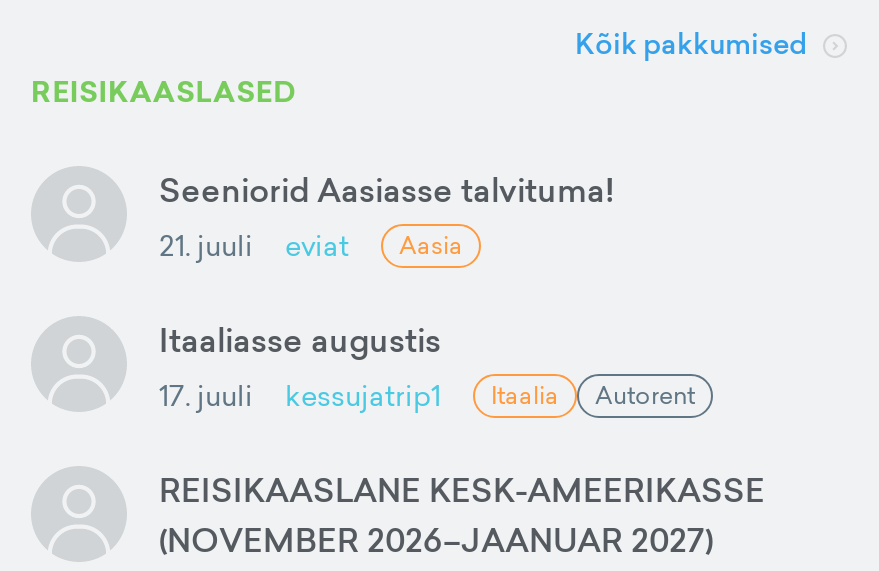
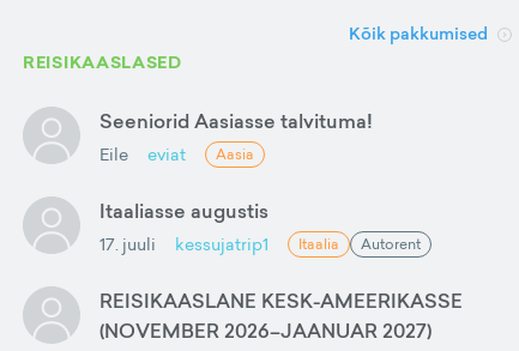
[159,226,253,264] 21. juuli -> [99,143,128,165] Eile

